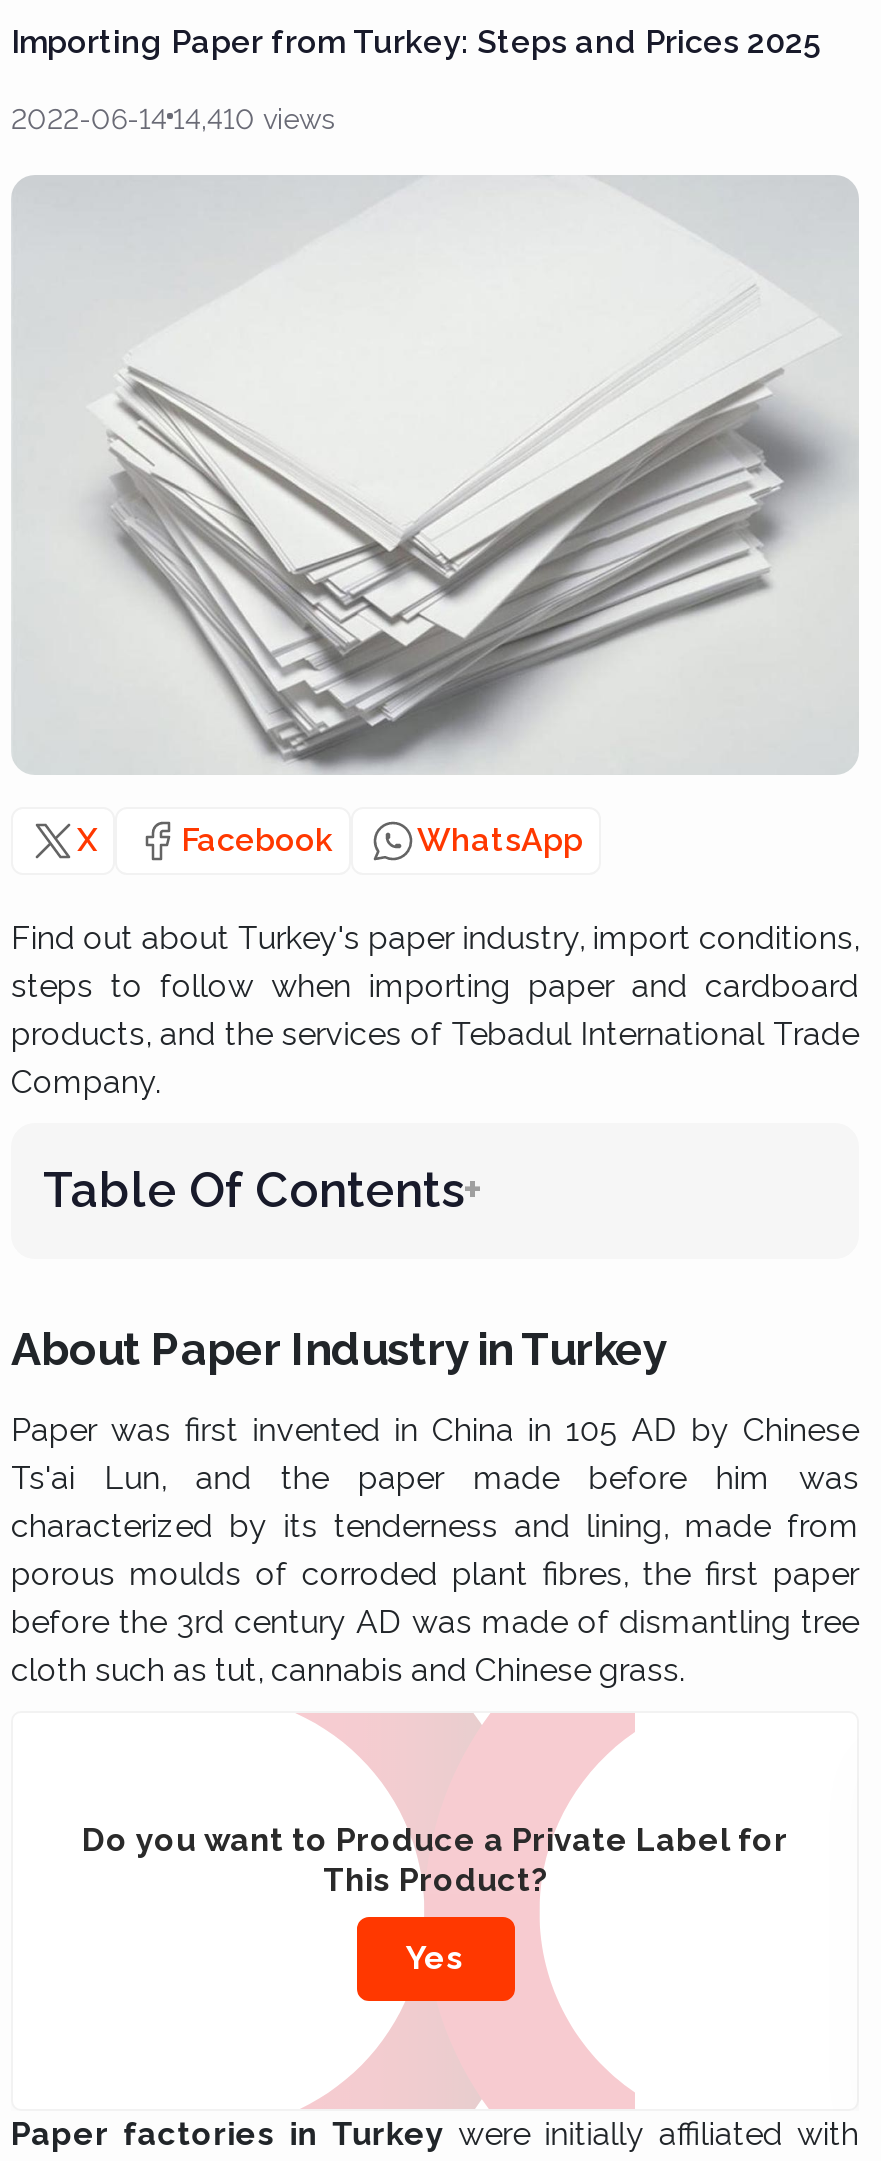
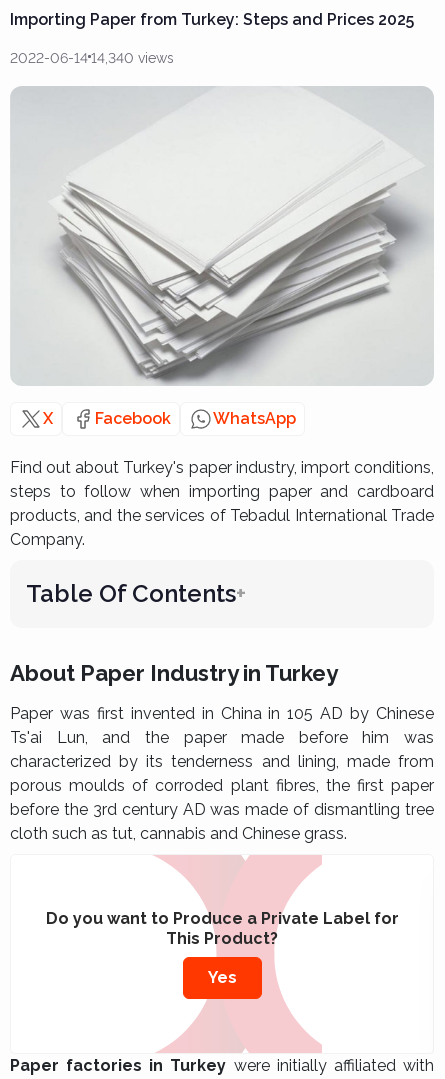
[11,103,335,135] 2022-06-14 14,410 views -> [10,50,174,66] 2022-06-14 14,340 views

